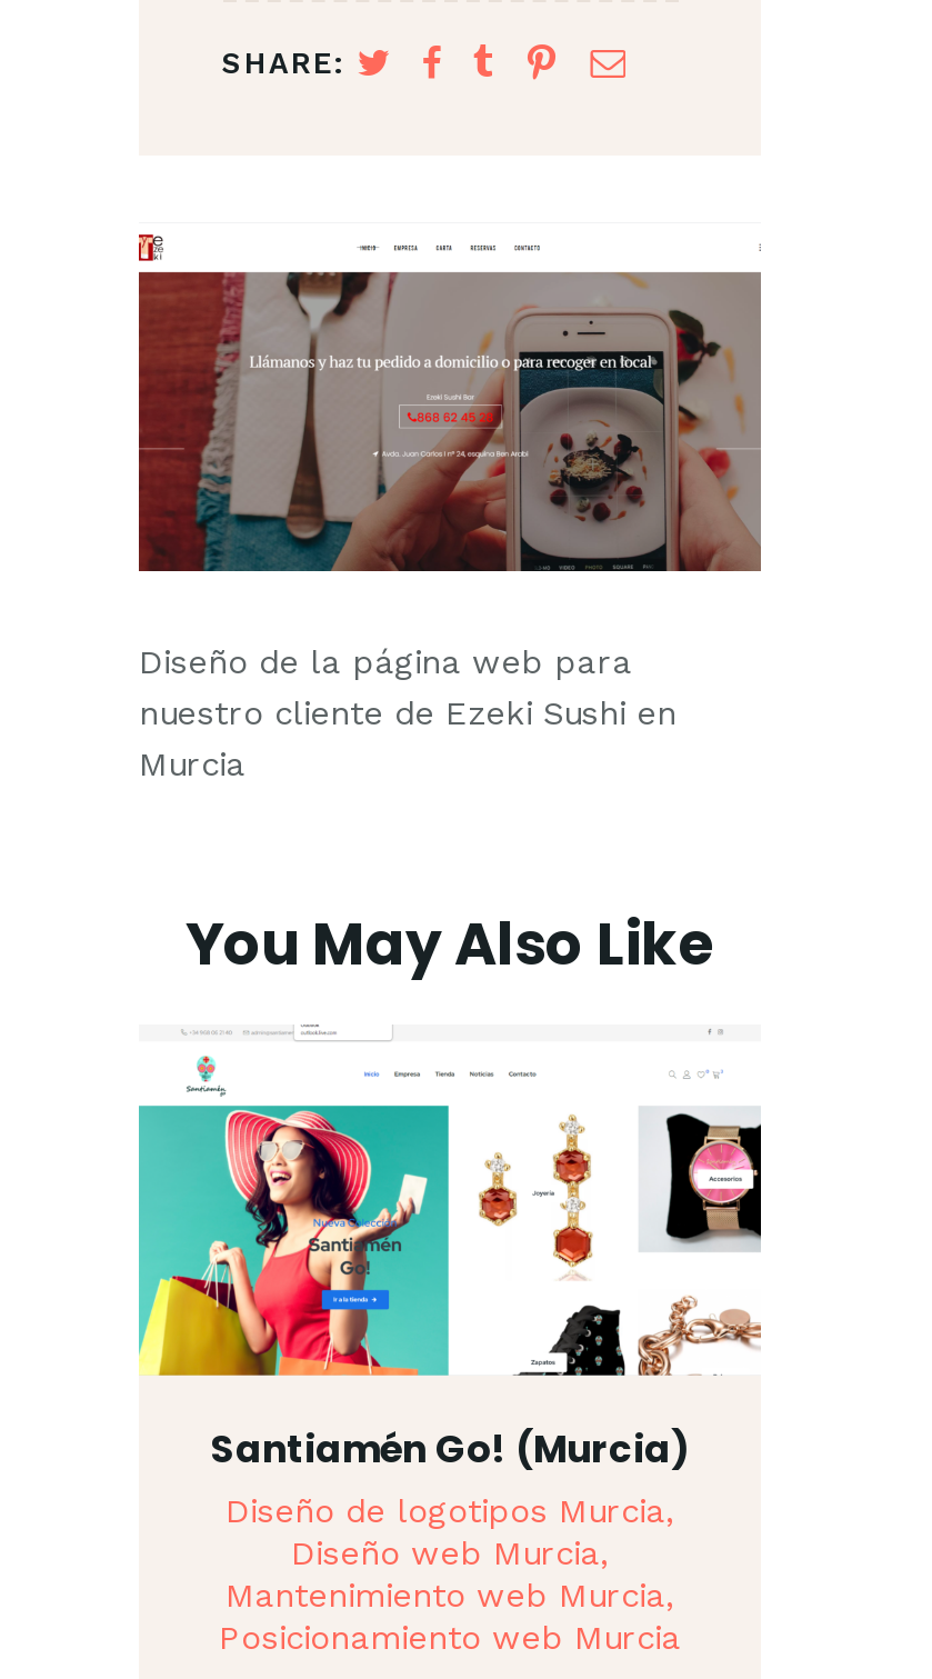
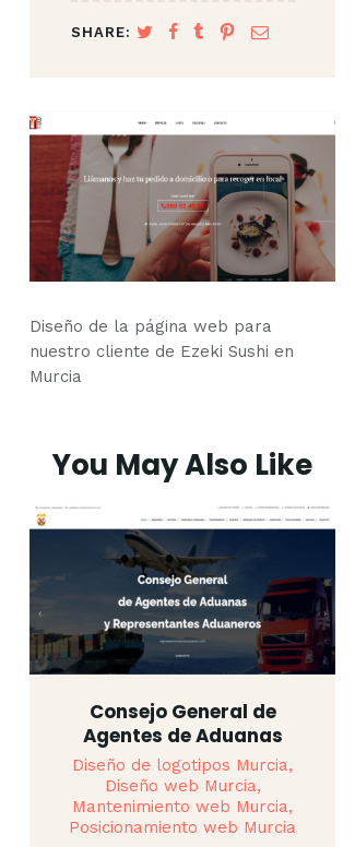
[137,1031,761,1476] [image] | Santiamén Go! (Murcia) -> [28,513,336,749] [image] | Consejo General de | Agentes de Aduanas

